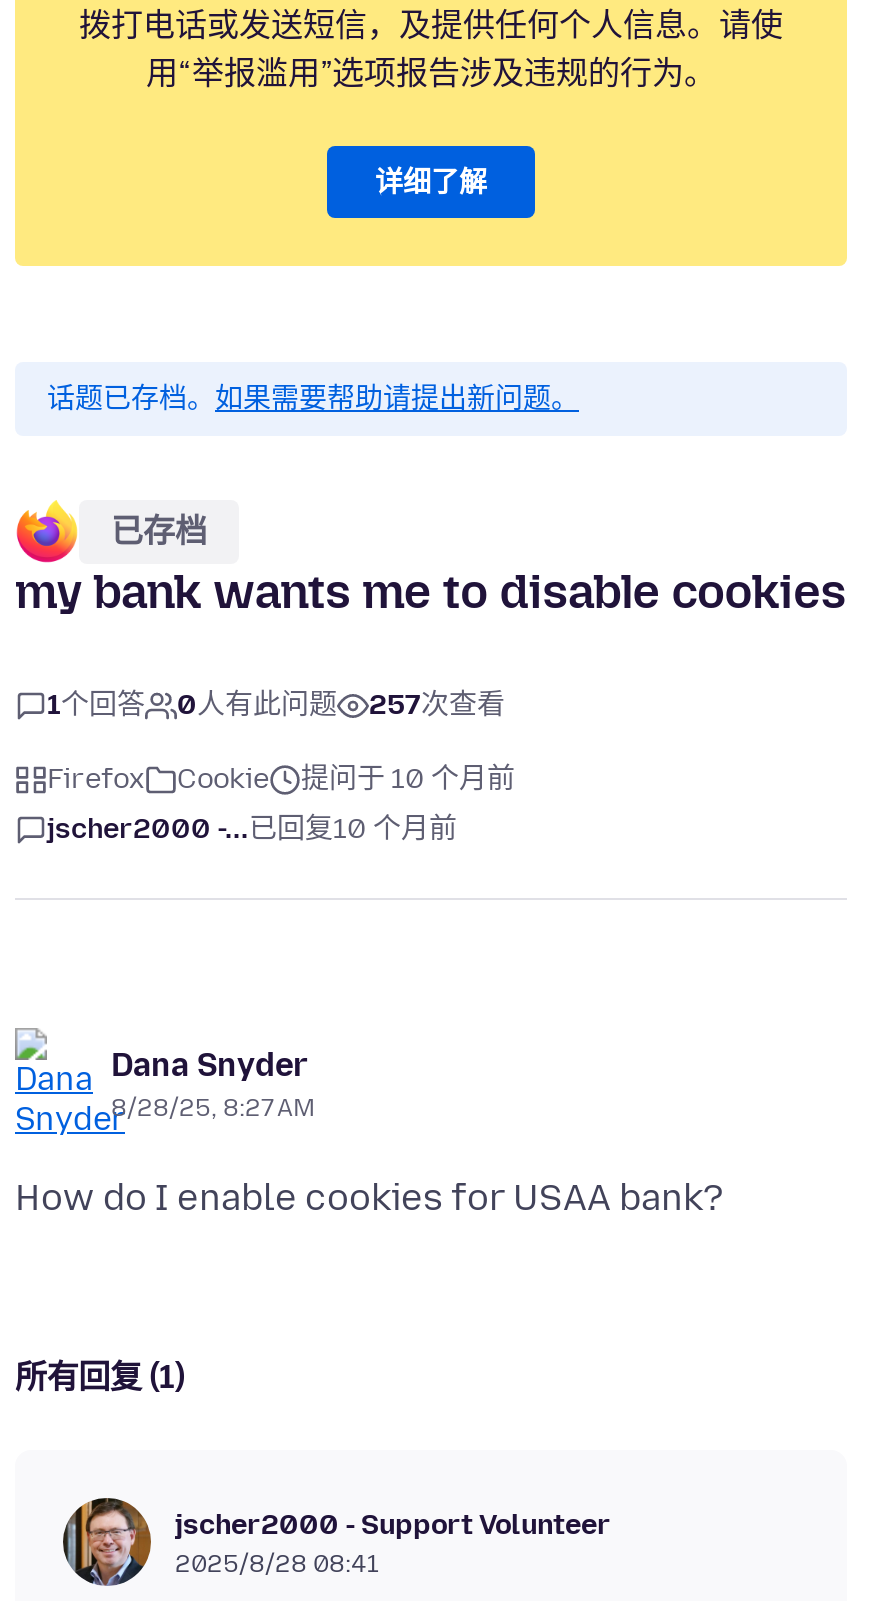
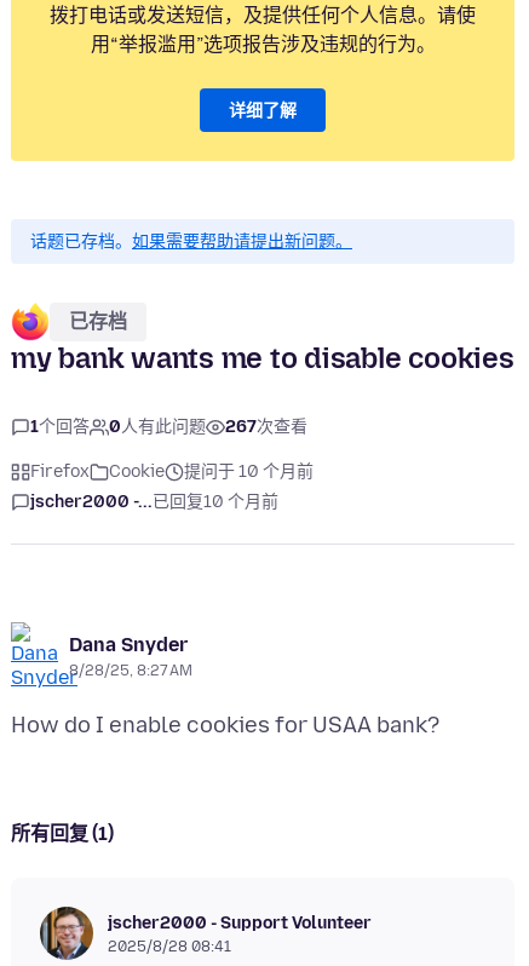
[47,688,505,722] 1个回答 0人有此问题 257次查看 -> [30,417,307,437] 1个回答 0人有此问题 267次查看

